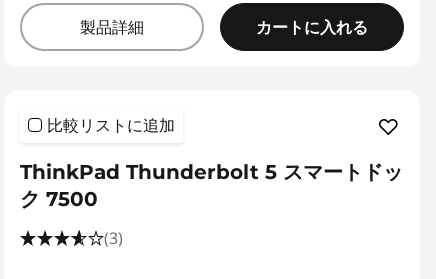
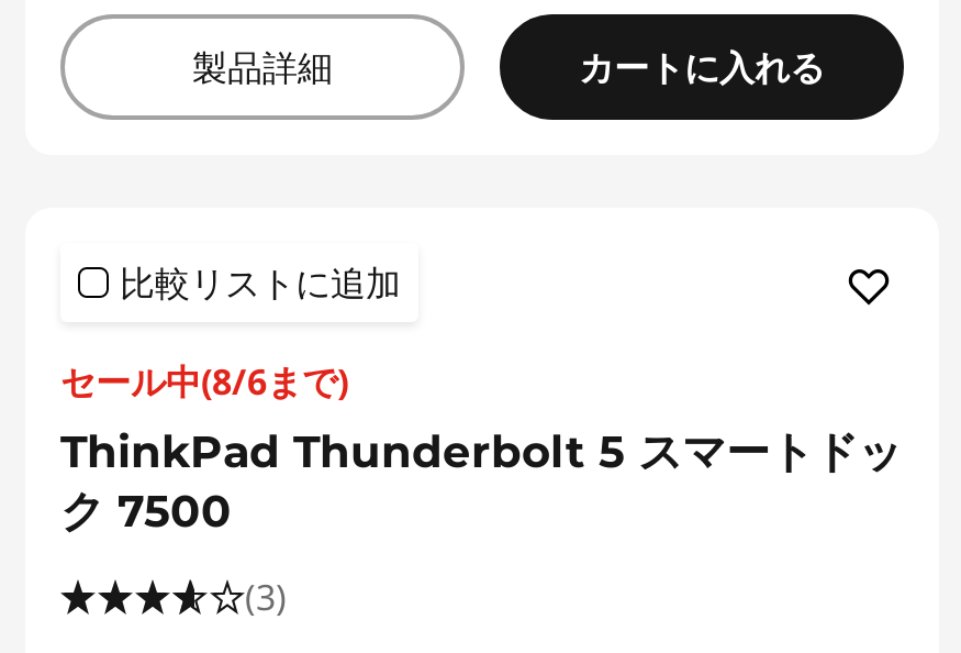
none -> [60,357,348,406] セール中(8/6まで)

